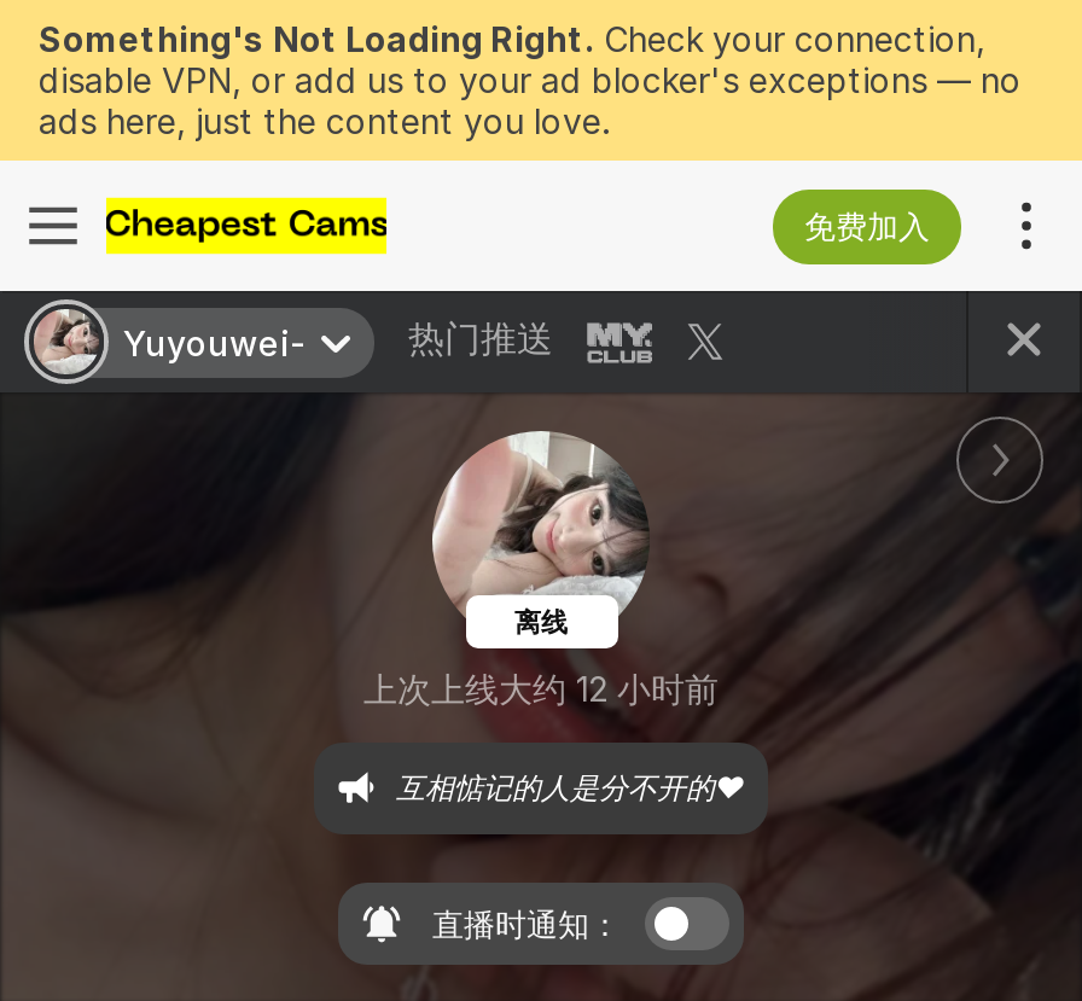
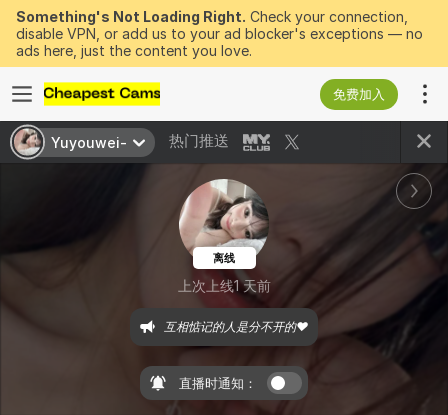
[363,668,719,709] 上次上线大约 12 小时前 -> [177,277,270,294] 上次上线1 天前

